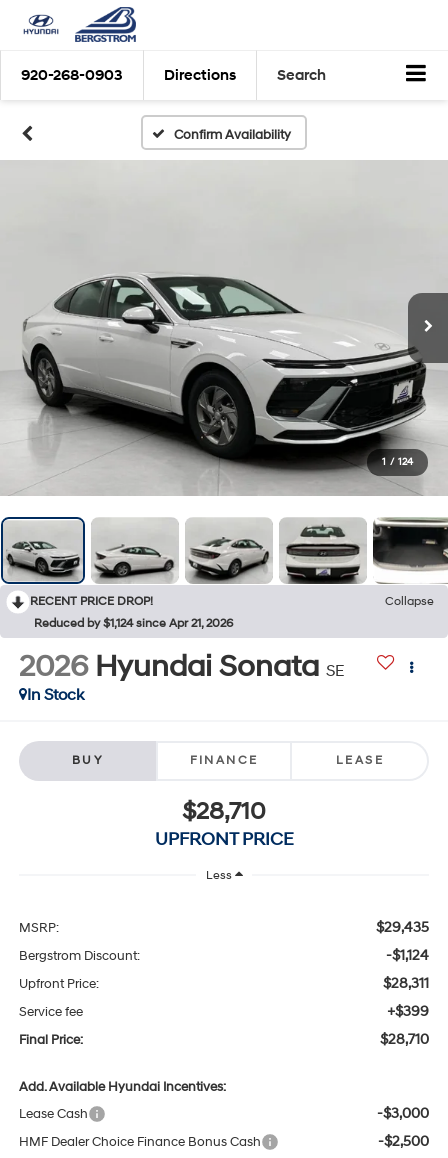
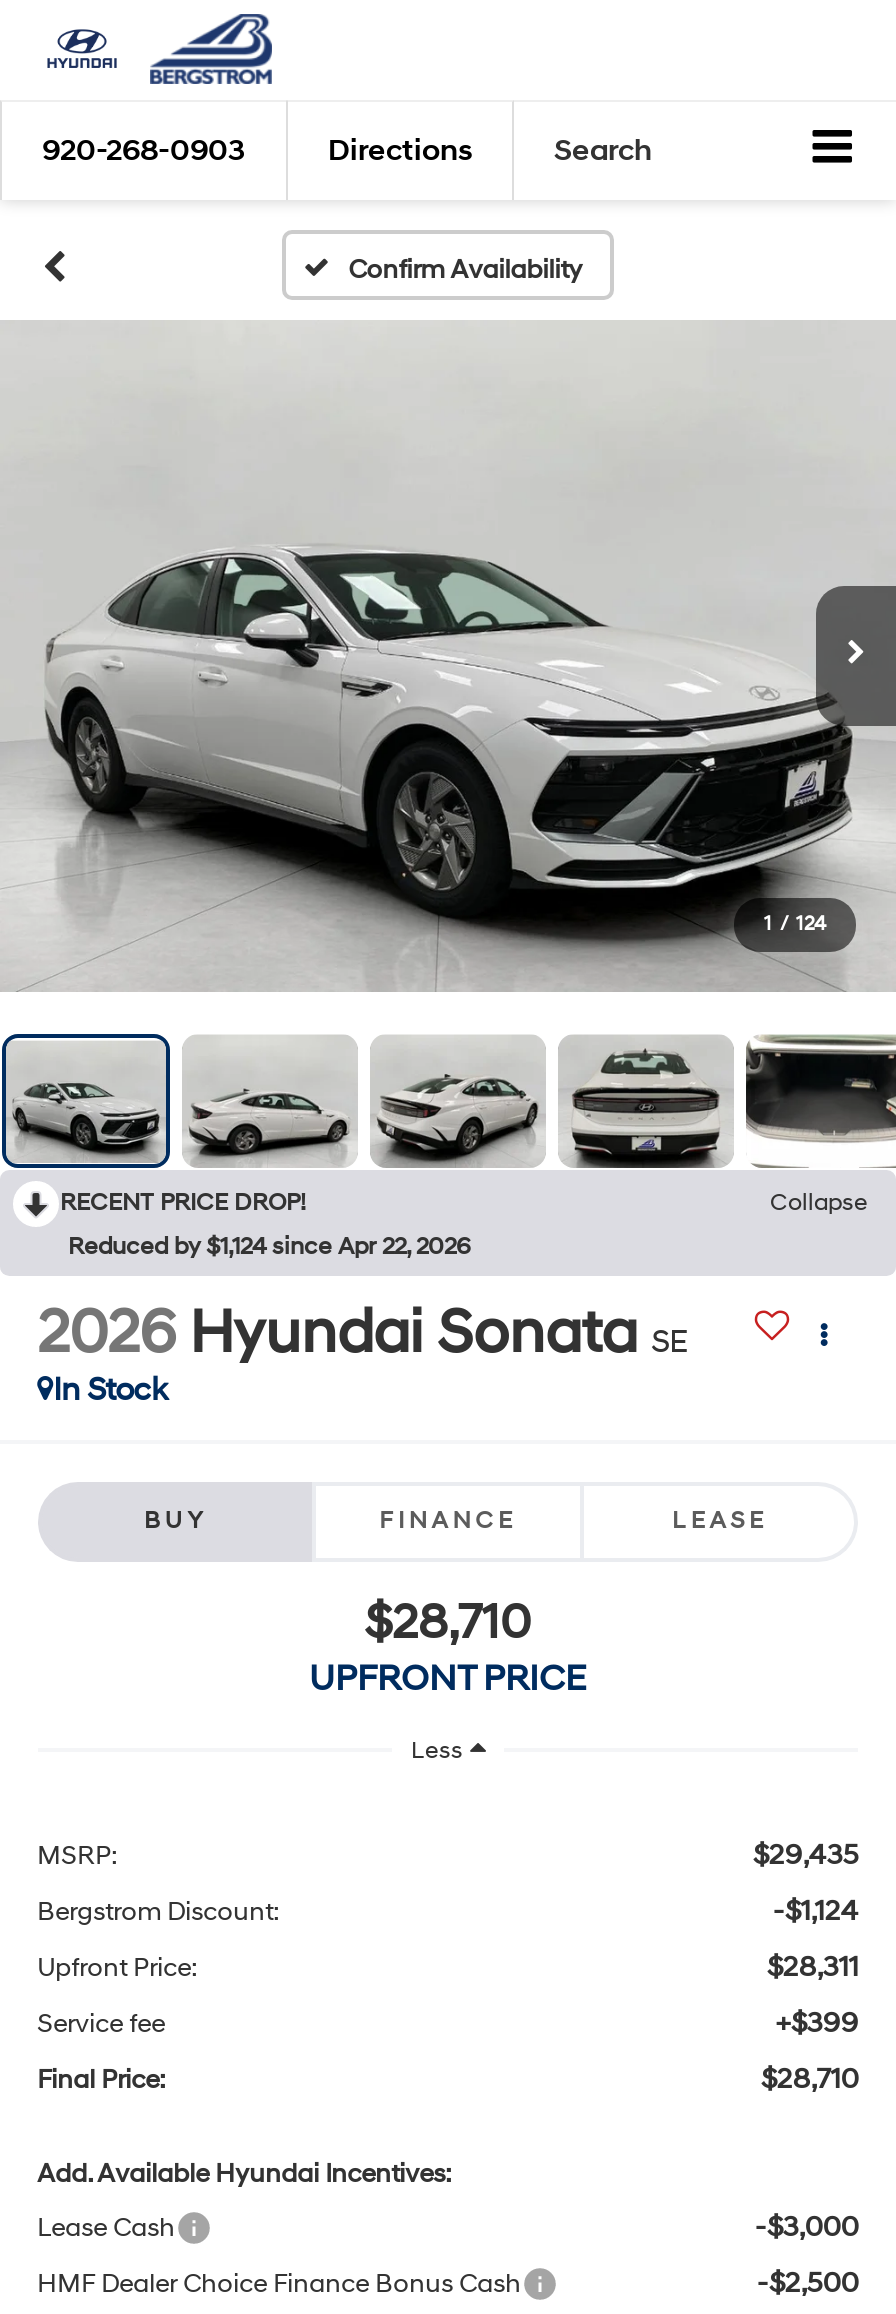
[34,616,233,631] Reduced by $1,124 since Apr 21, 2026 -> [68,1232,470,1262] Reduced by $1,124 since Apr 22, 2026

